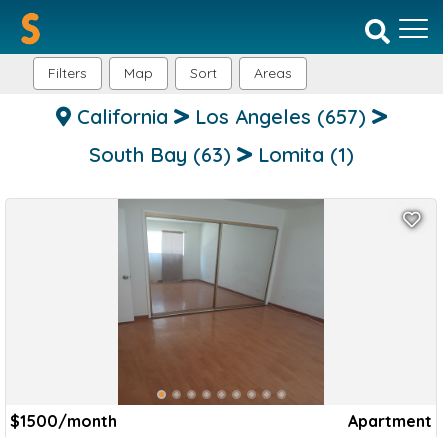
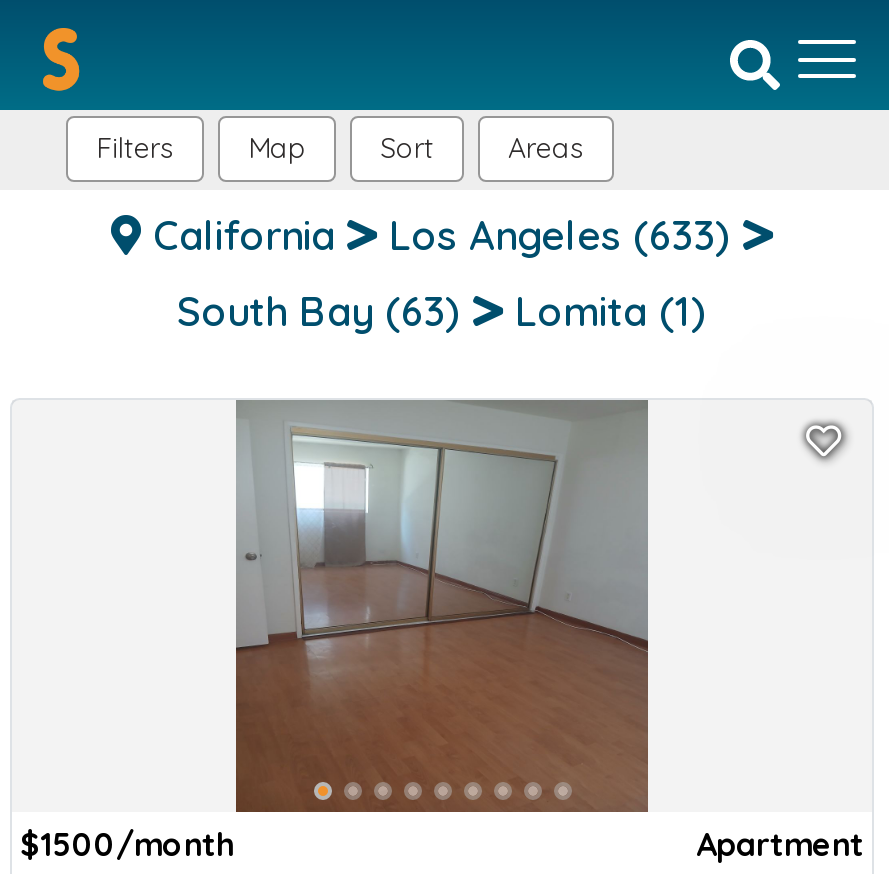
[76,104,365,129] California Los Angeles (657) -> [153,210,731,260] California Los Angeles (633)

